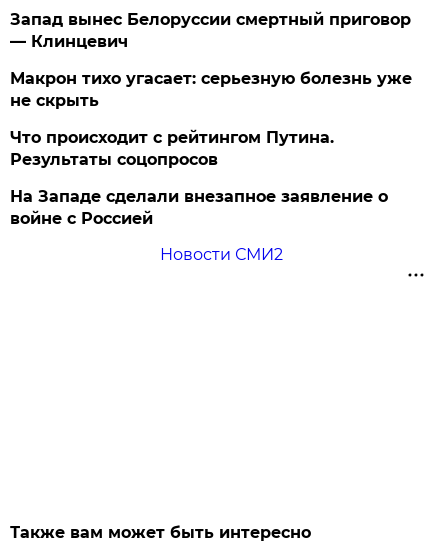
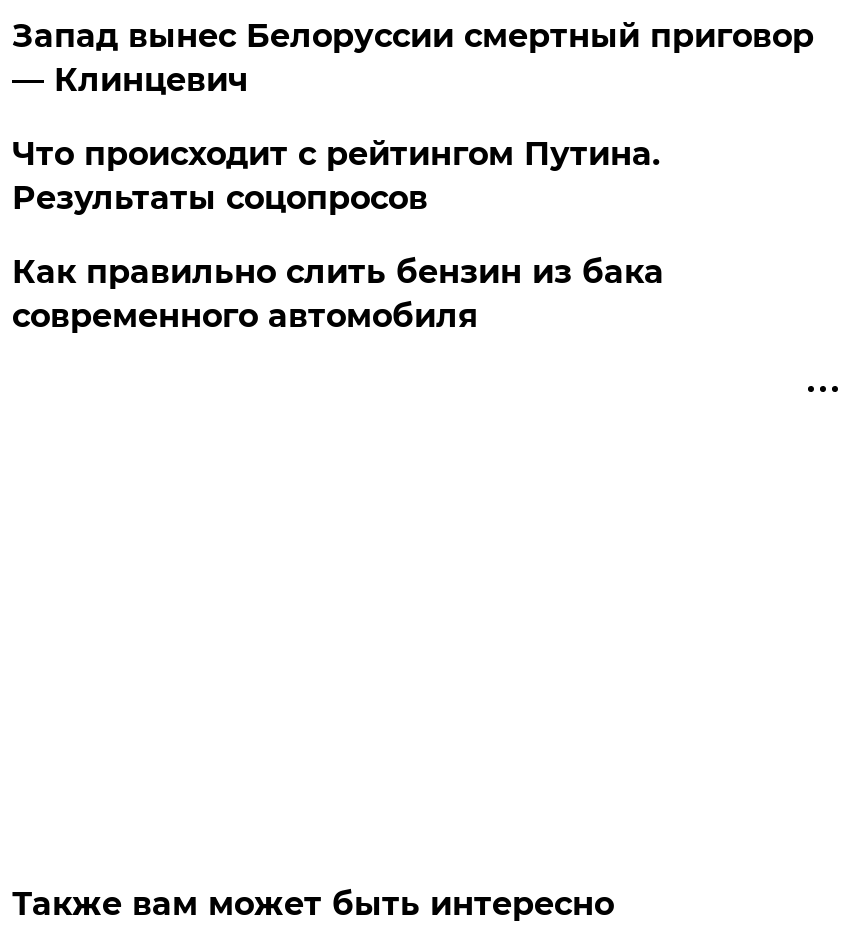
[10,69,412,110] Макрон тихо угасает: серьезную болезнь уже | не скрыть -> none
[10,187,388,264] На Западе сделали внезапное заявление о | войне с Россией | Новости СМИ2 -> [12,253,664,335] Как правильно слить бензин из бака | современного автомобиля

